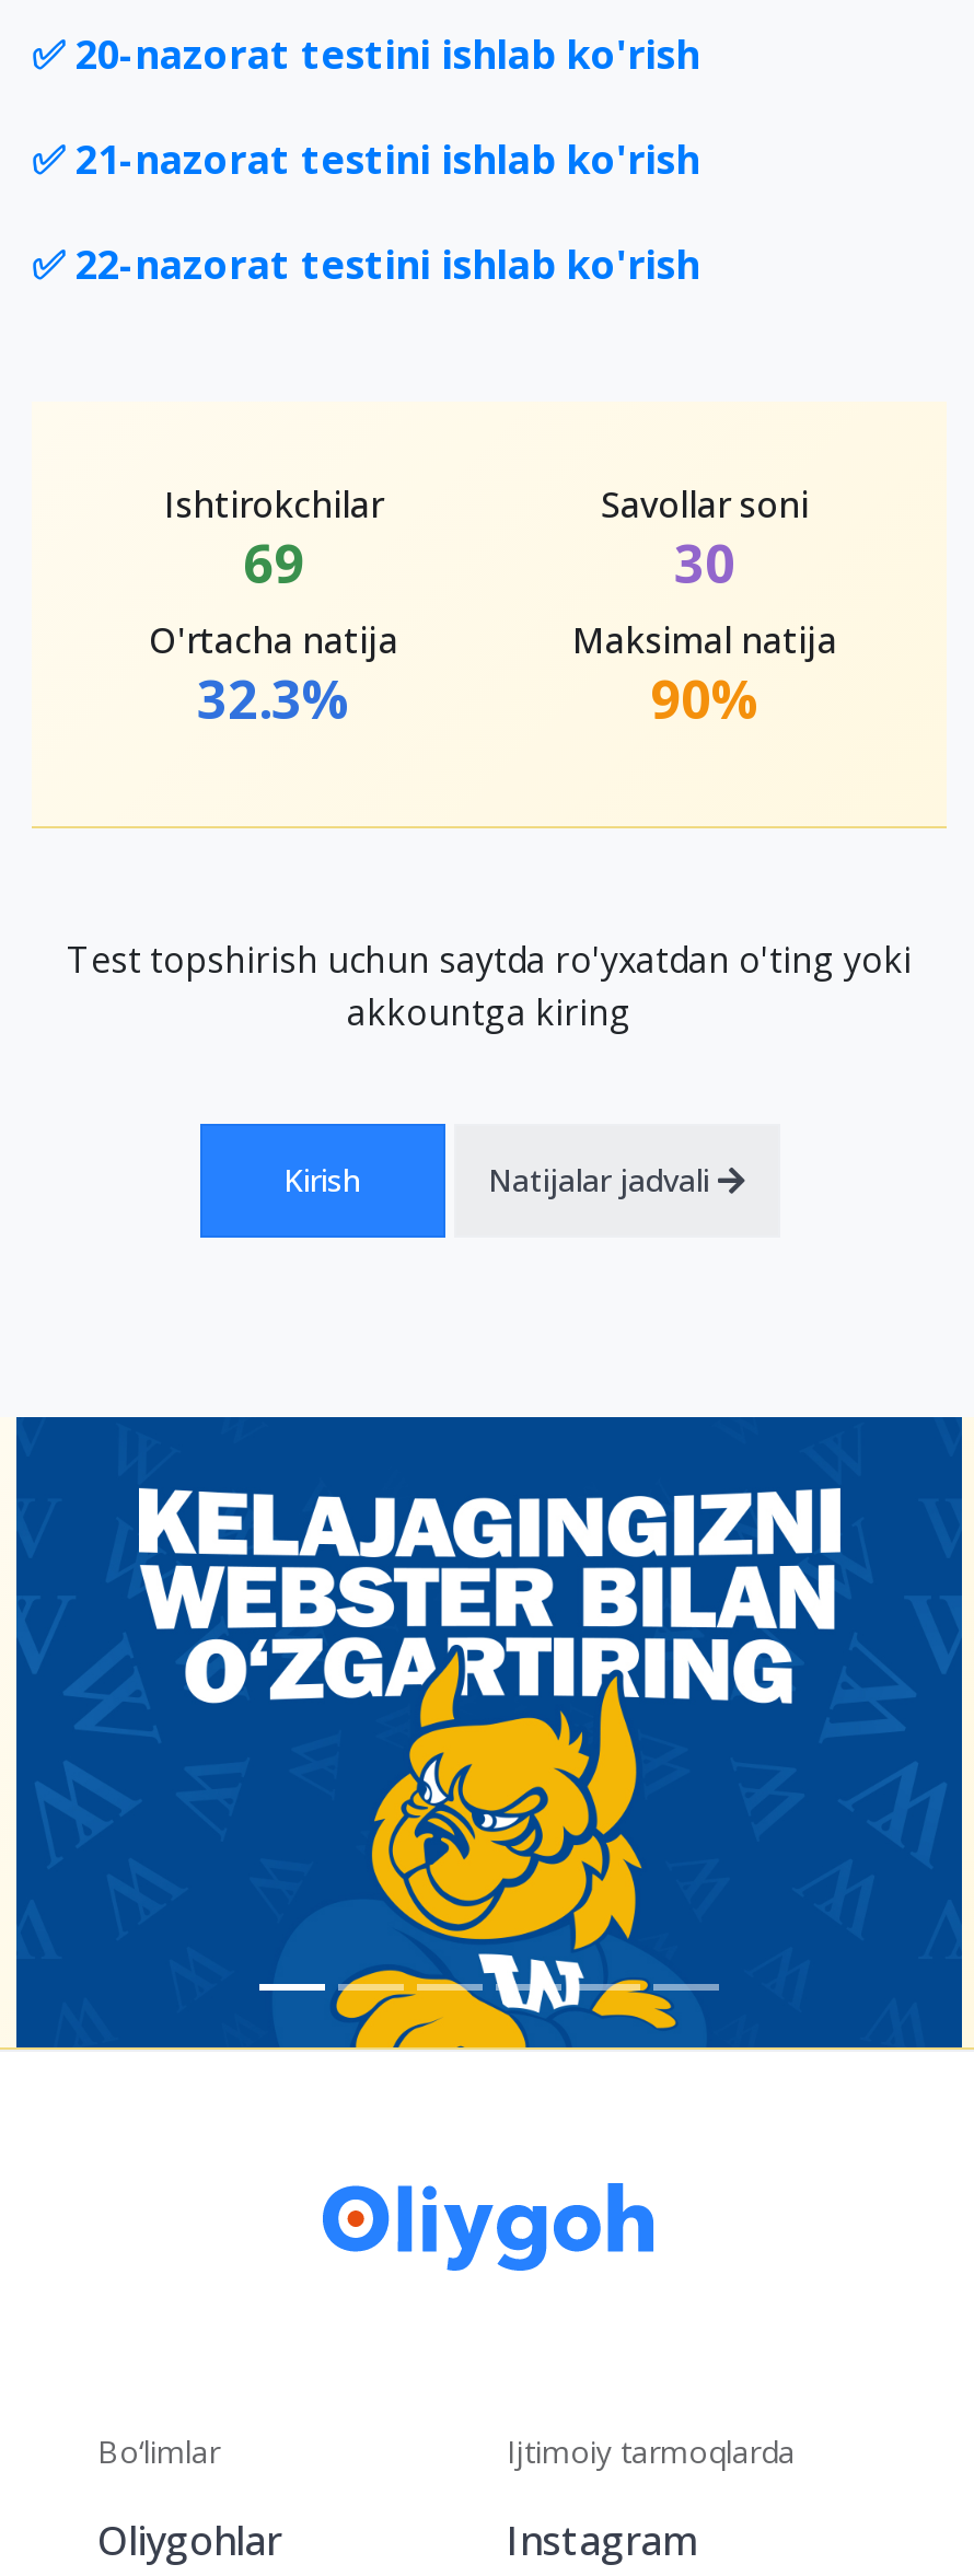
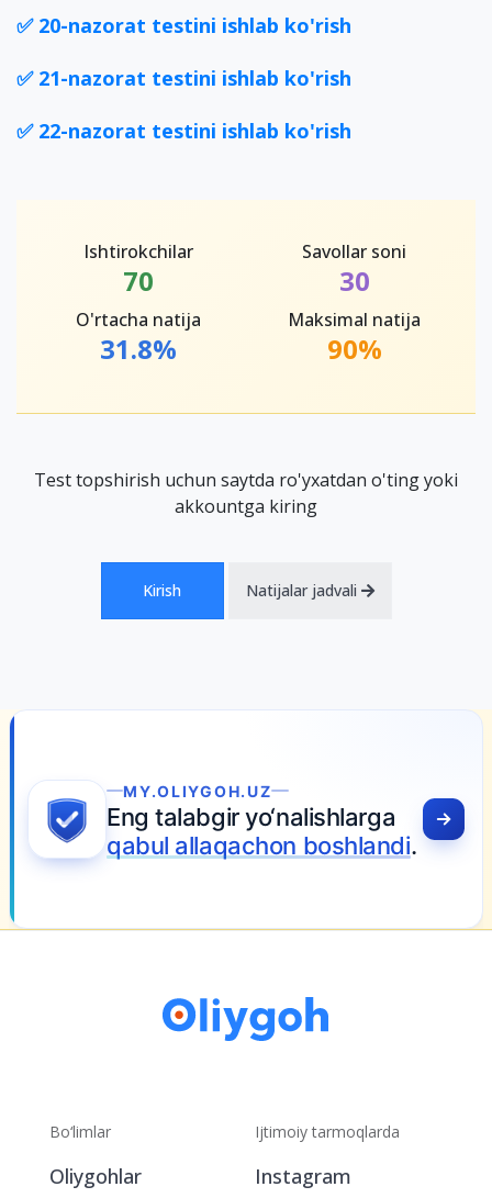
[243,526,304,599] 69 -> [122,262,153,299] 70
[197,662,350,734] 32.3% -> [99,331,176,367] 31.8%
none -> [107,781,416,859] MY.OLIYGOH.UZ | Eng talabgir yo‘nalishlarga | qabul allaqachon boshlandi.
[14,1415,964,2050] [image] -> [9,709,483,929] [image]

